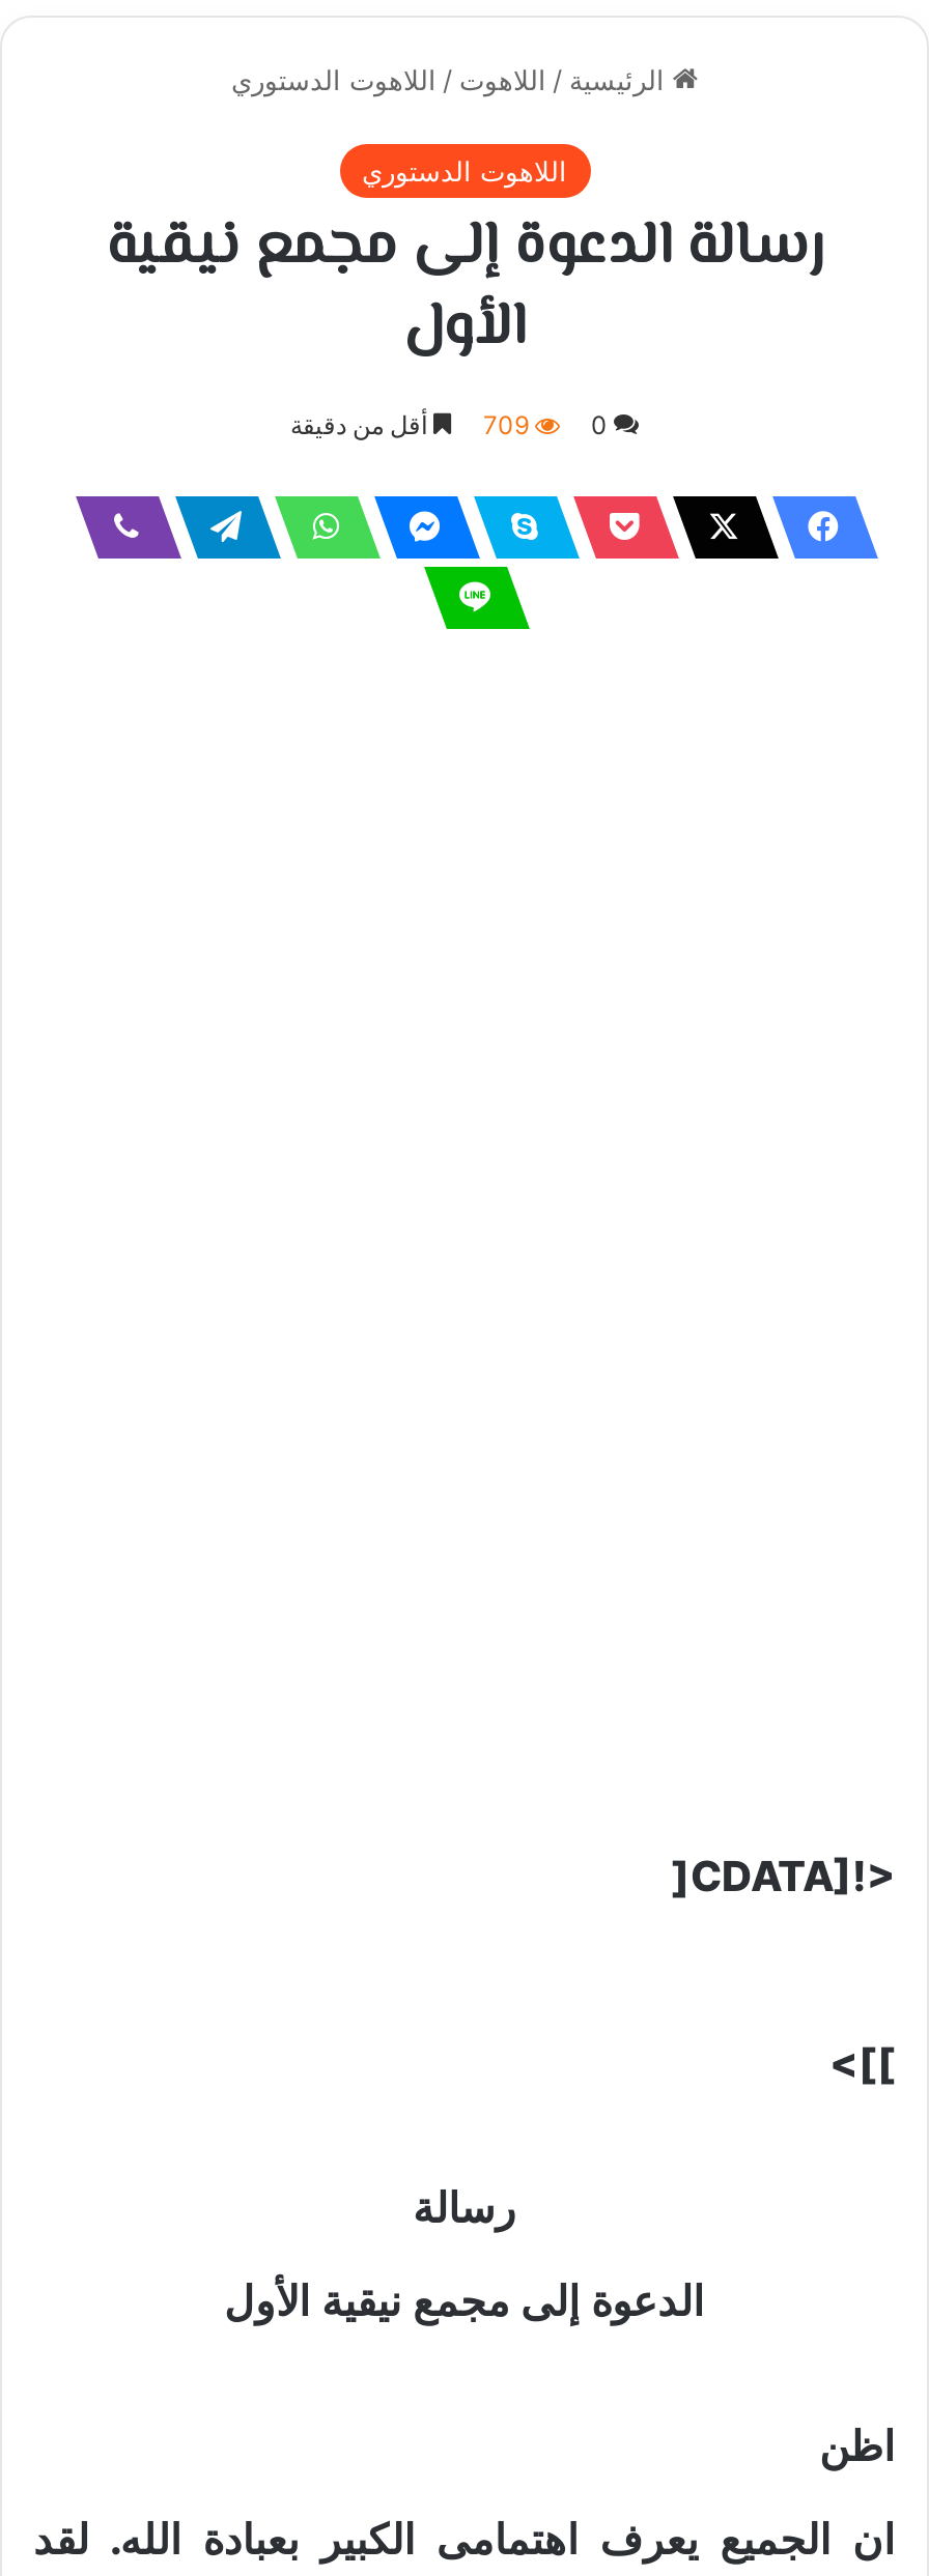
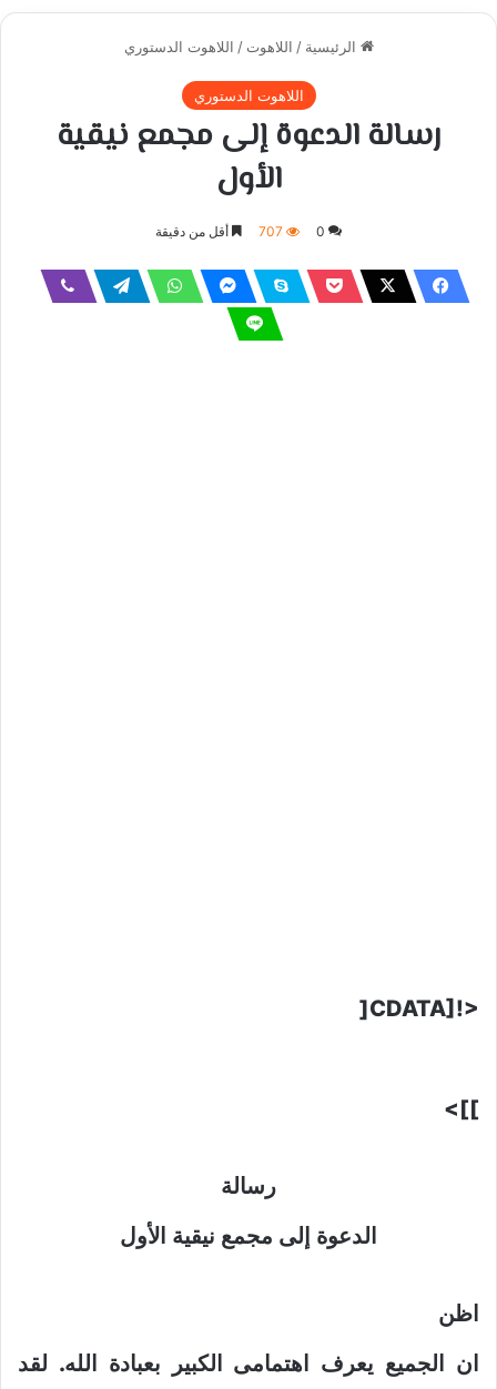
[483,409,529,440] 709 -> [258,223,283,240] 707

